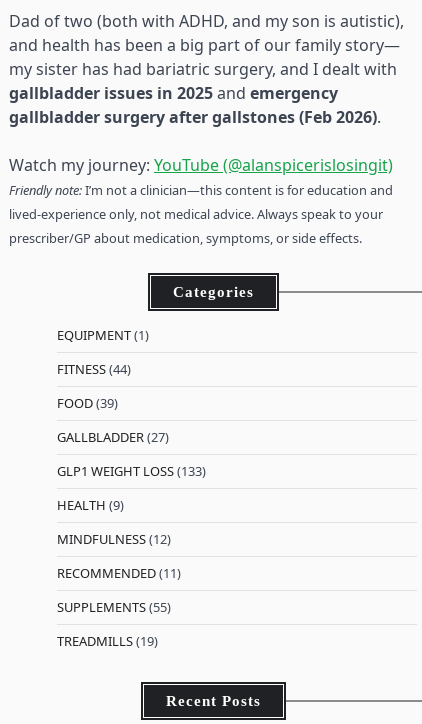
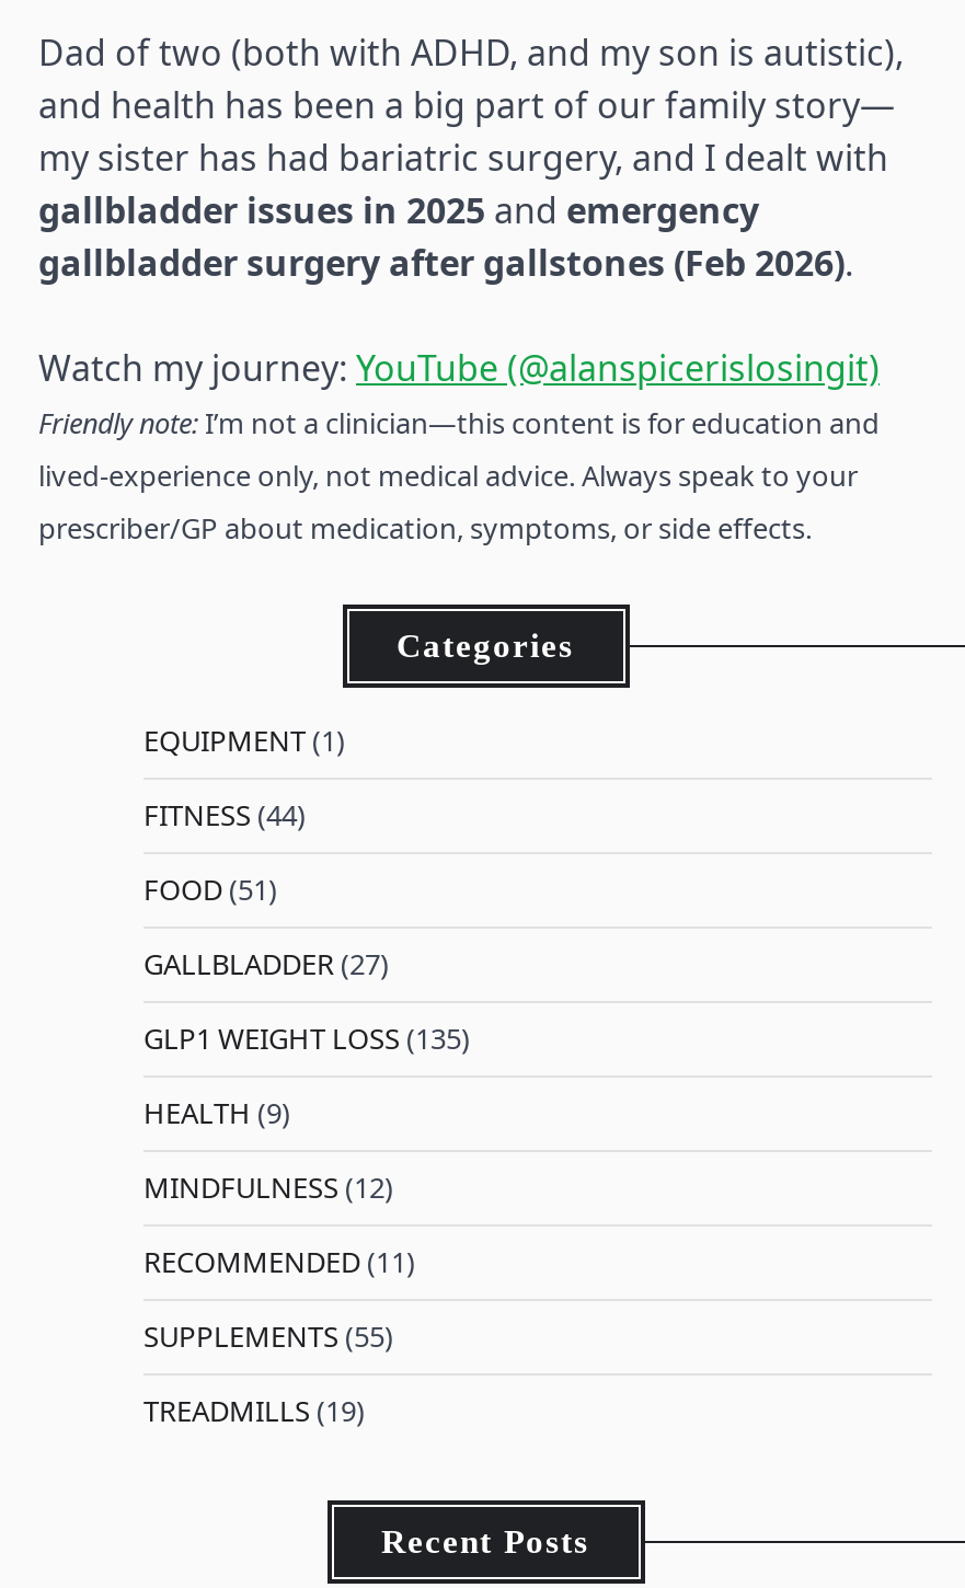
[57,394,118,412] FOOD (39) -> [143,869,277,909] FOOD (51)
[57,462,206,480] GLP1 WEIGHT LOSS (133) -> [143,1018,470,1057] GLP1 WEIGHT LOSS (135)

